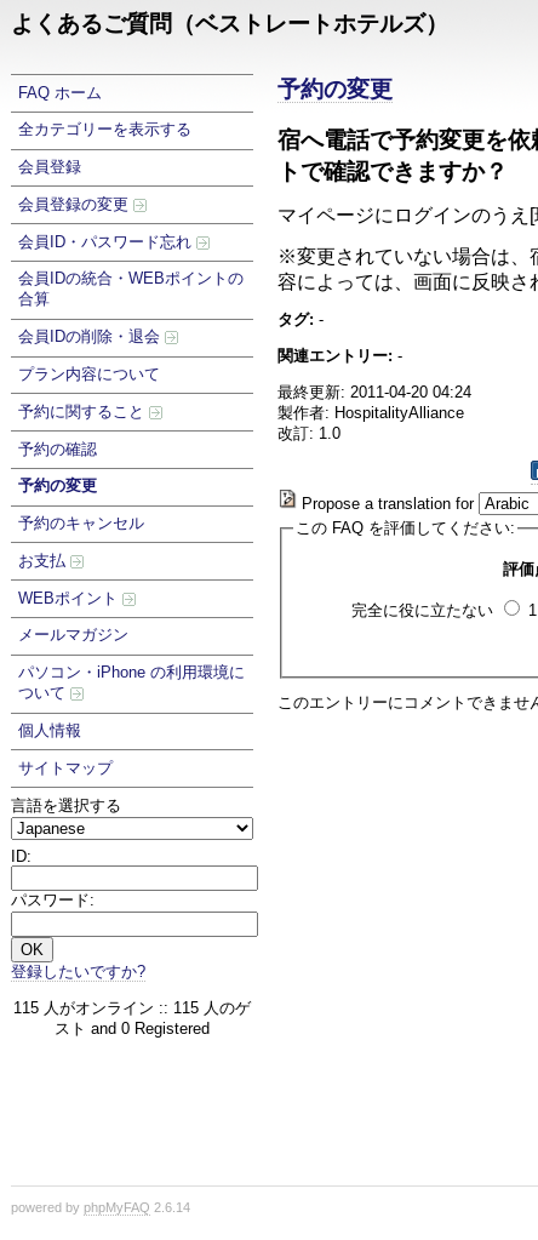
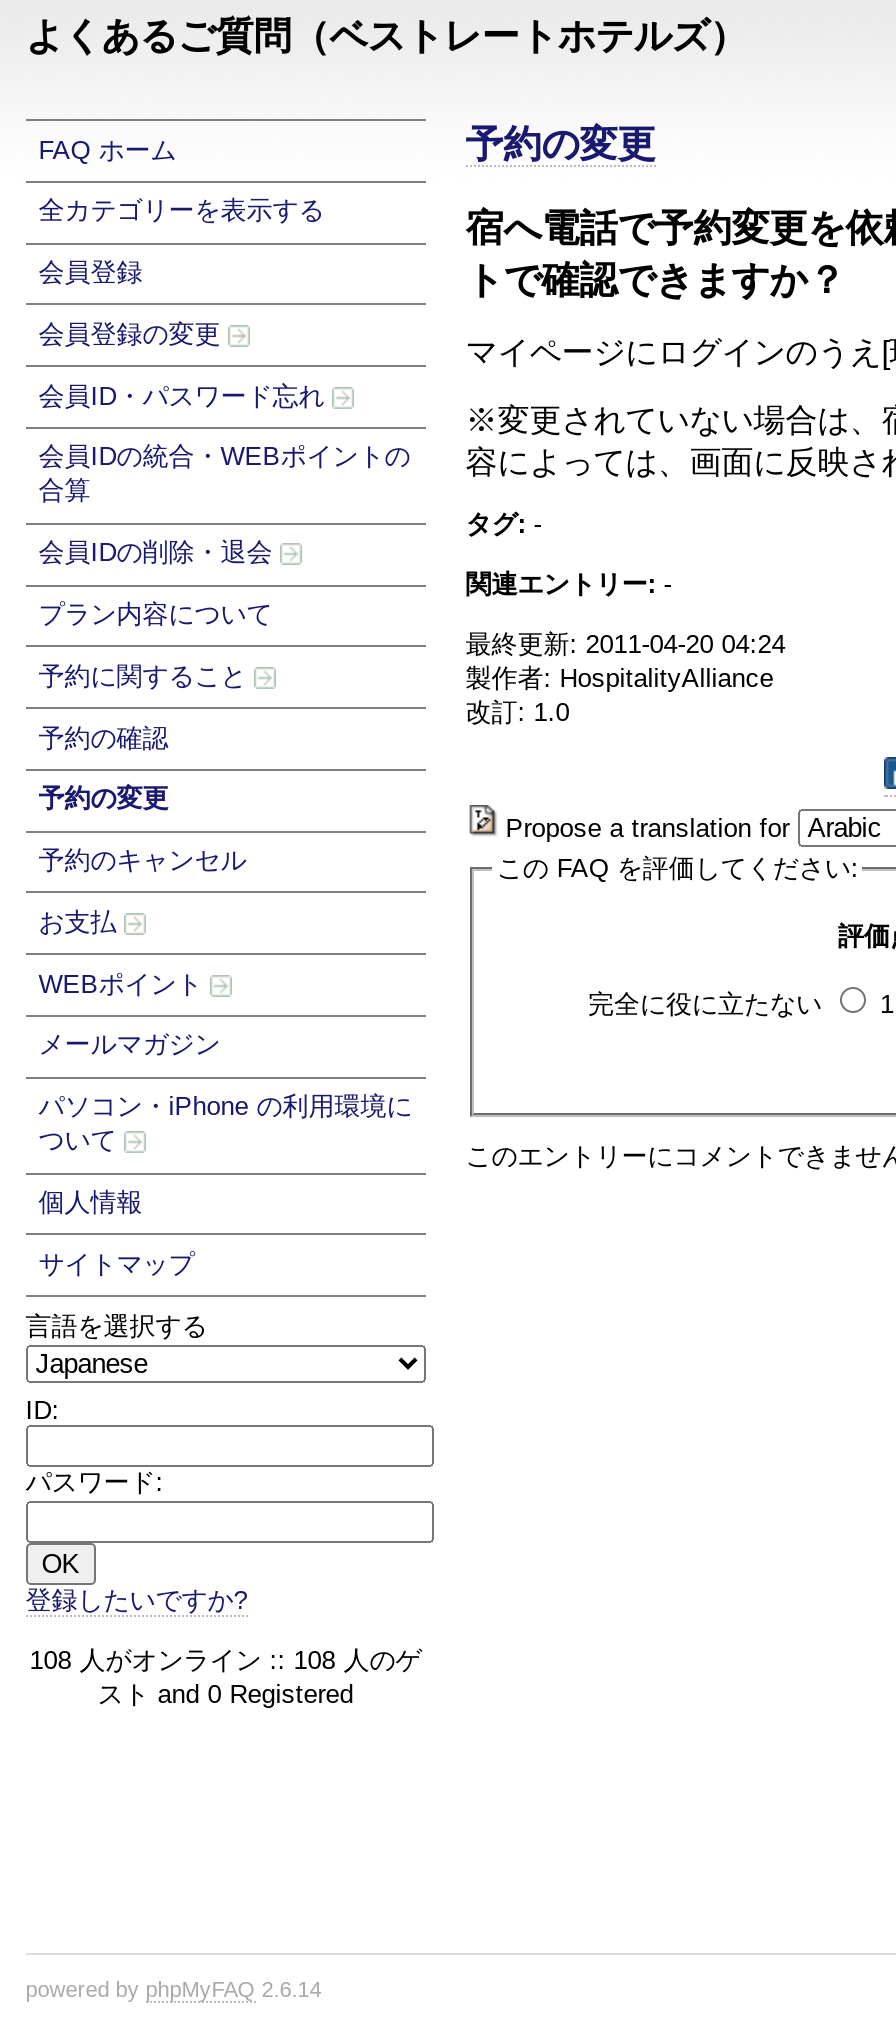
[13,999,251,1017] 115 人がオンライン :: 115 人のゲ -> [30,1645,422,1675] 108 人がオンライン :: 108 人のゲ

